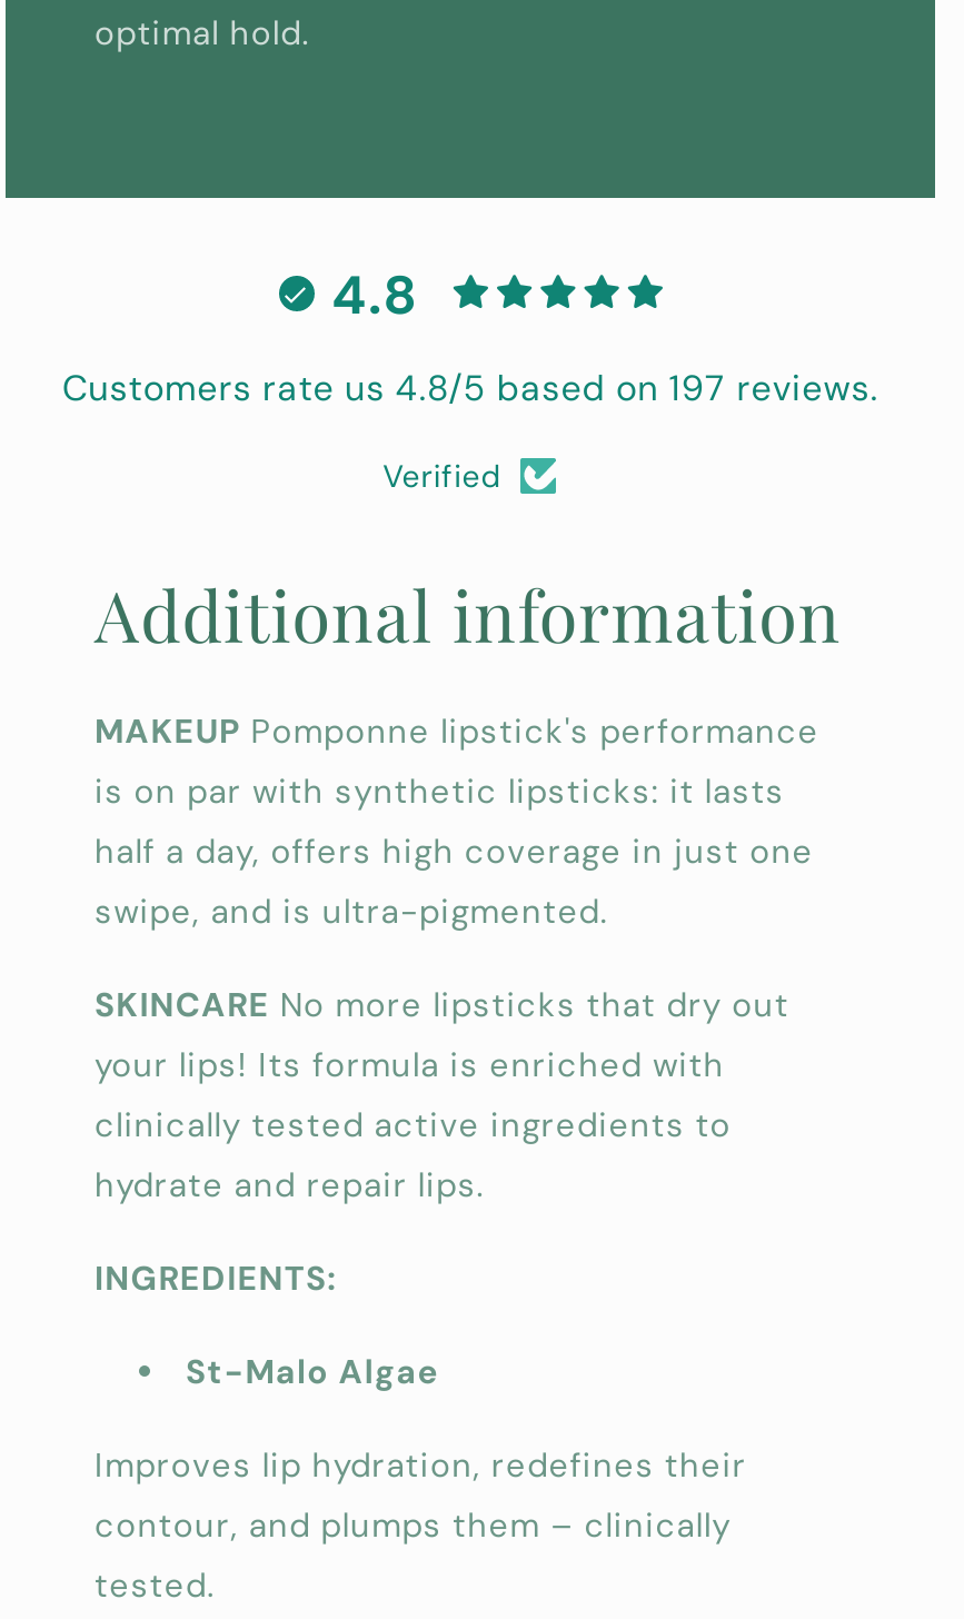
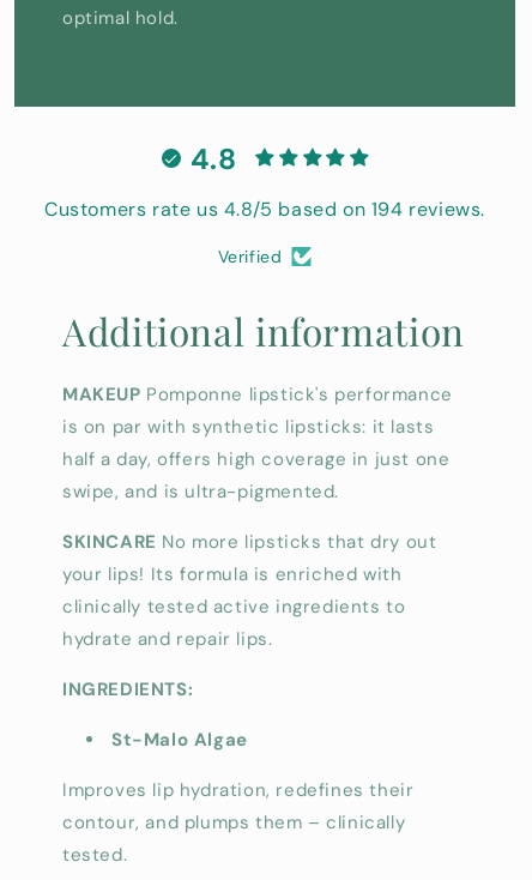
[62,365,878,412] Customers rate us 4.8/5 based on 197 reviews. -> [44,197,485,222] Customers rate us 4.8/5 based on 194 reviews.

